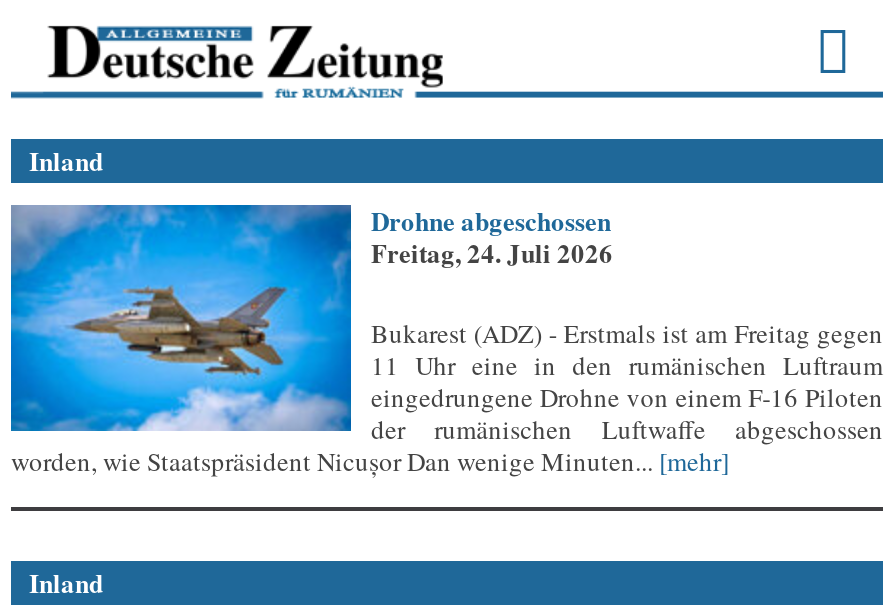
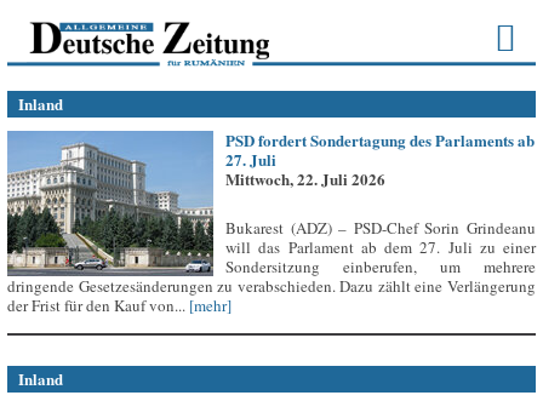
[9,205,883,479] [image] | Bukarest (ADZ) - Erstmals ist am Freitag gegen | 11 Uhr eine in den rumänischen Luftraum | eingedrungene Drohne von einem F-16 Piloten | der rumänischen Luftwaffe abgeschossen | worden, wie Staatspräsident Nicușor Dan wenige Minuten... [mehr] -> [6,130,536,316] [image] | Bukarest (ADZ) – PSD-Chef Sorin Grindeanu | will das Parlament ab dem 27. Juli zu einer | Sondersitzung einberufen, um mehrere | dringende Gesetzesänderungen zu verabschieden. Dazu zählt eine Verlängerung | der Frist für den Kauf von... [mehr]
[371,201,613,271] Drohne abgeschossen | Freitag, 24. Juli 2026 -> [225,128,535,190] PSD fordert Sondertagung des Parlaments ab | 27. Juli | Mittwoch, 22. Juli 2026

